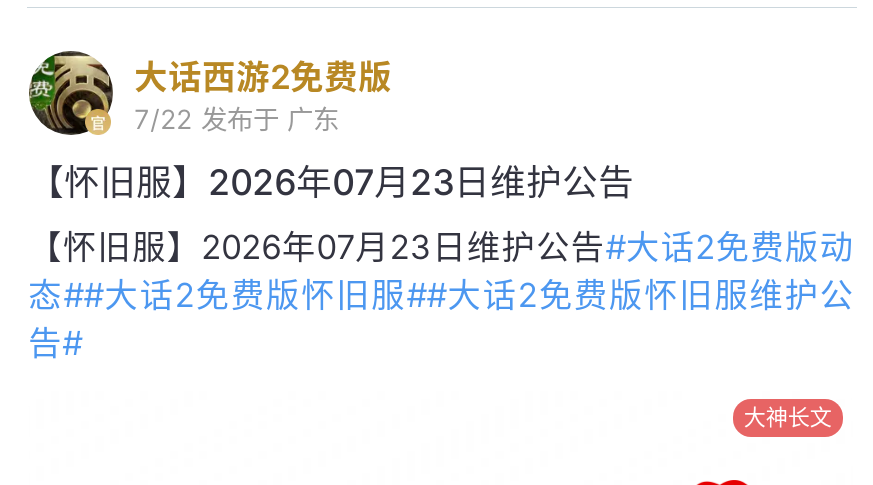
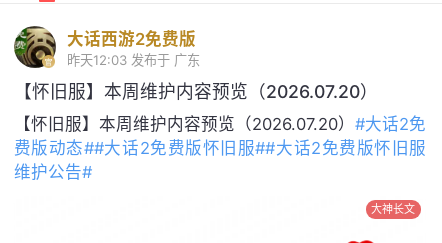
[134,103,339,135] 7/22 发布于 广东 -> [67,52,200,68] 昨天12:03 发布于 广东
[28,161,634,203] 【怀旧服】2026年07月23日维护公告 -> [14,81,378,102] 【怀旧服】本周维护内容预览（2026.07.20）
[28,227,854,363] 【怀旧服】2026年07月23日维护公告#大话2免费版动 | 态##大话2免费版怀旧服##大话2免费版怀旧服维护公 | 告# -> [14,114,426,182] 【怀旧服】本周维护内容预览（2026.07.20）#大话2免 | 费版动态##大话2免费版怀旧服##大话2免费版怀旧服 | 维护公告#

